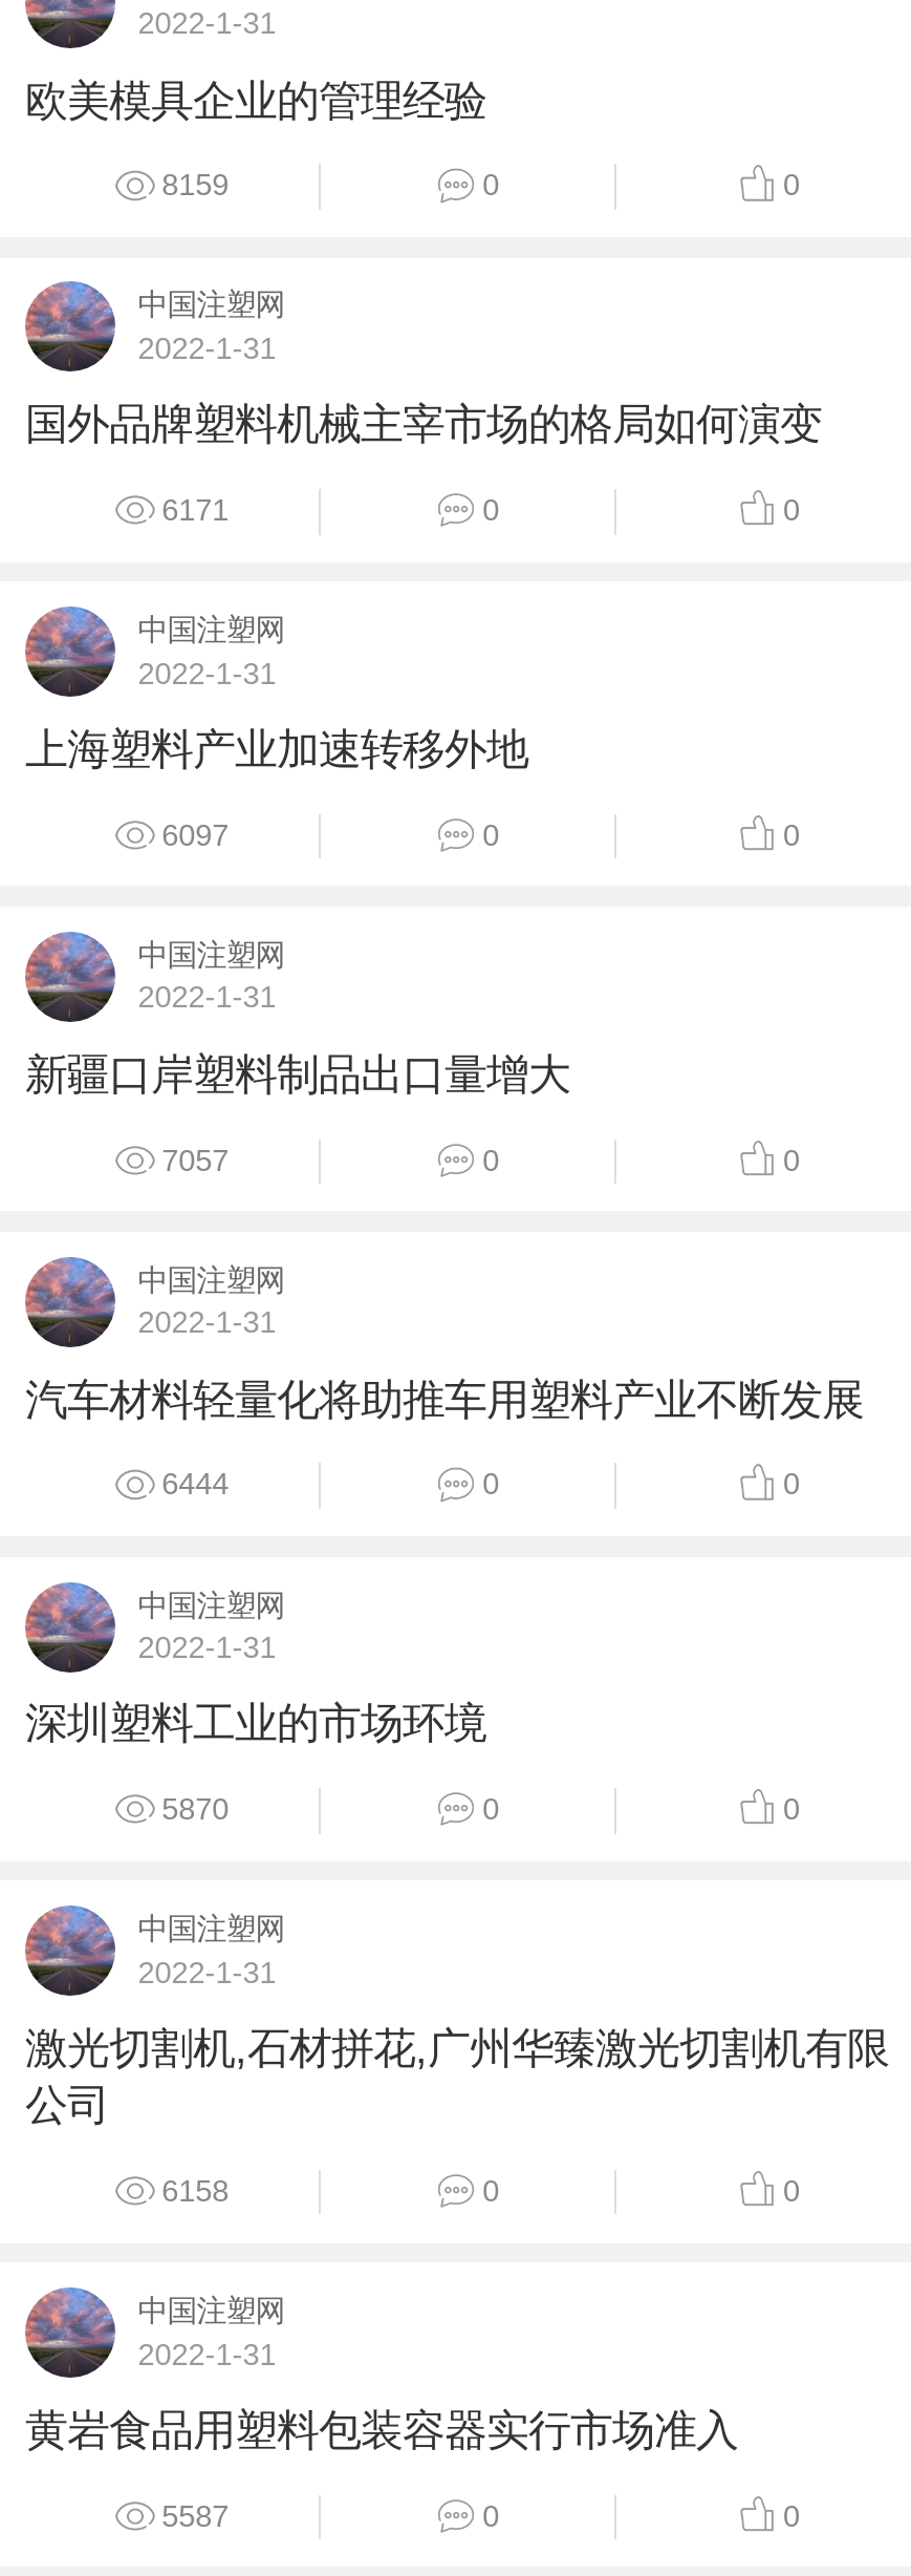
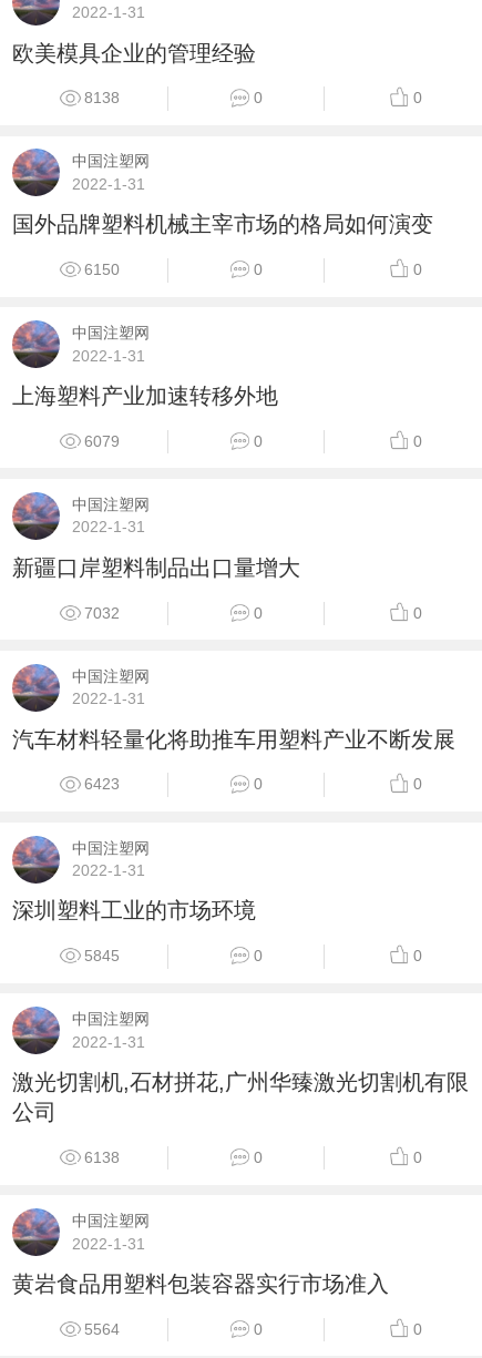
[162,169,229,202] 8159 -> [84,89,120,107] 8138
[162,493,229,527] 6171 -> [84,261,120,278] 6150
[162,818,229,852] 6097 -> [84,432,120,450] 6079
[162,1143,229,1176] 7057 -> [84,604,120,621] 7032
[162,1468,229,1501] 6444 -> [84,775,120,793] 6423
[162,1793,229,1826] 5870 -> [84,947,120,965] 5845
[162,2174,229,2207] 6158 -> [84,1148,120,1166] 6138
[162,2499,229,2532] 5587 -> [84,1320,120,1338] 5564

